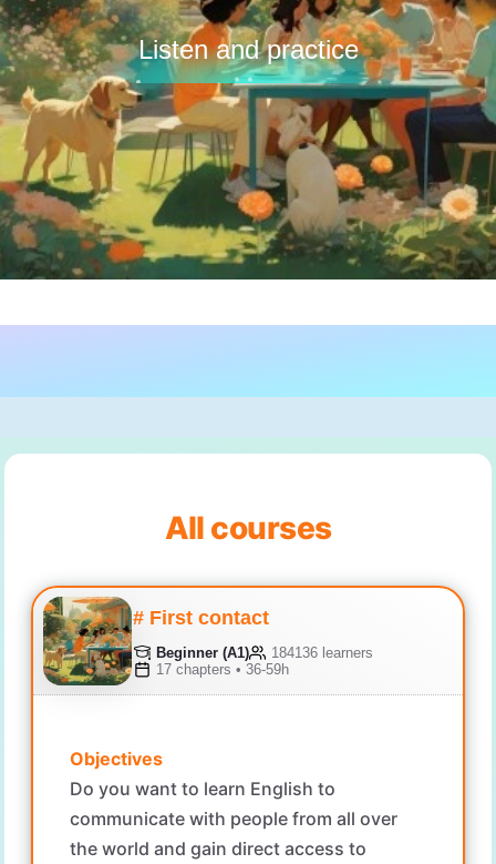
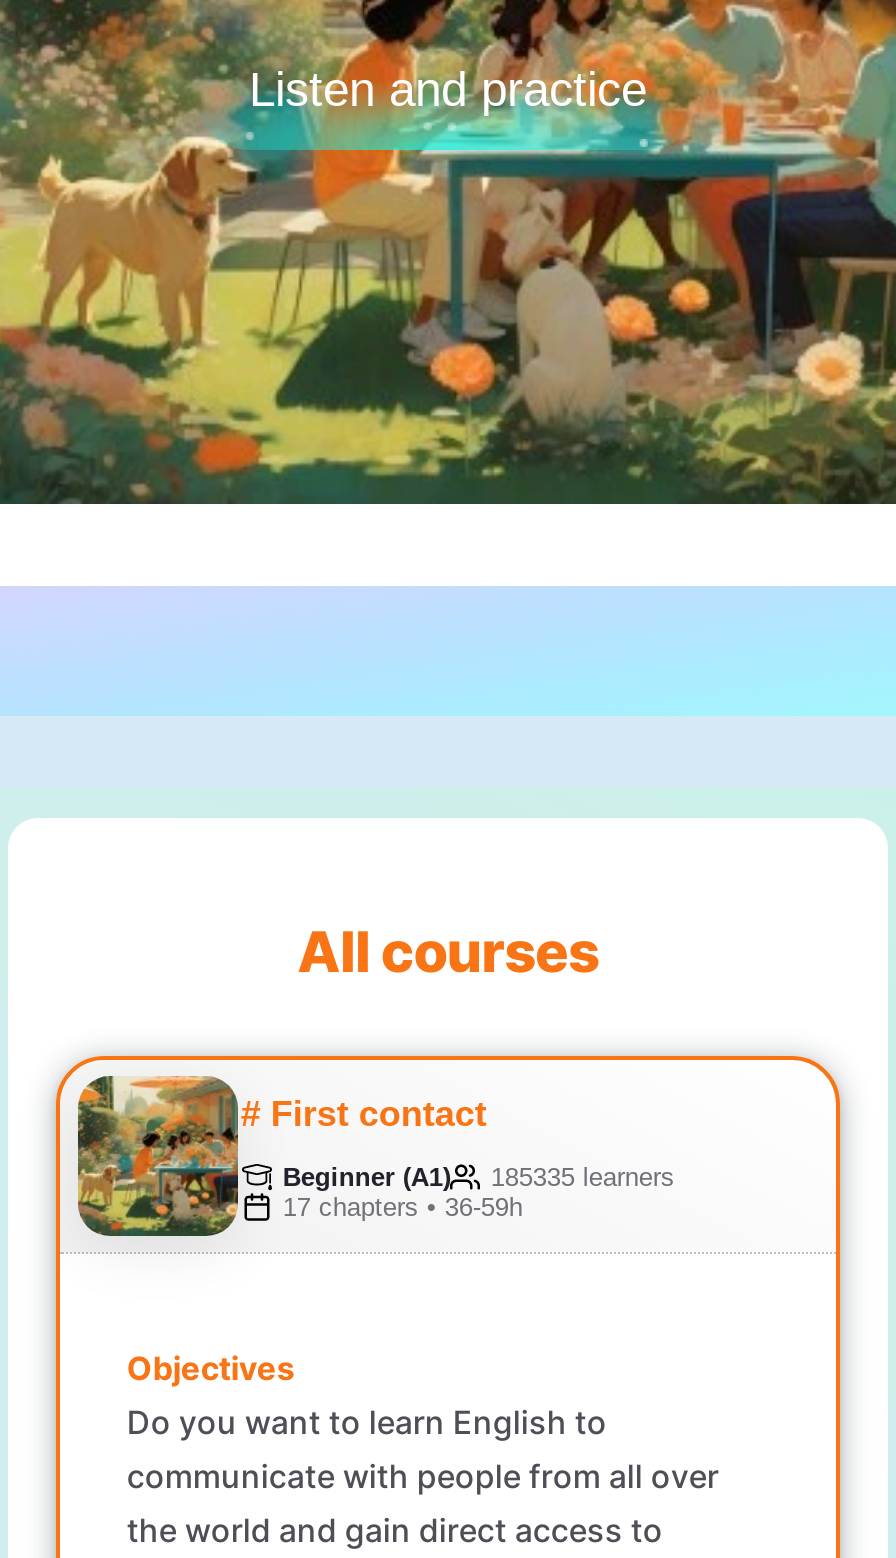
[156,644,373,660] Beginner (A1) 184136 learners -> [283,1161,675,1191] Beginner (A1) 185335 learners

